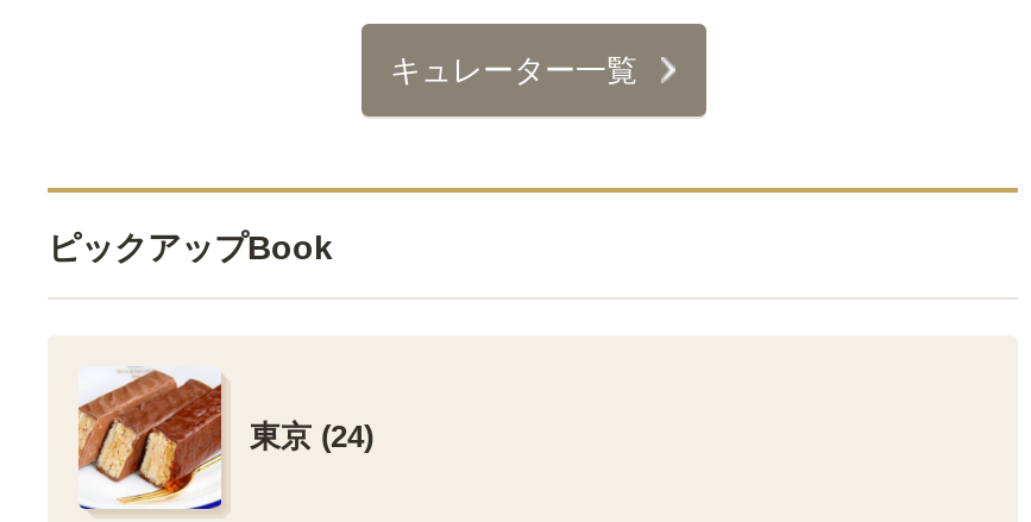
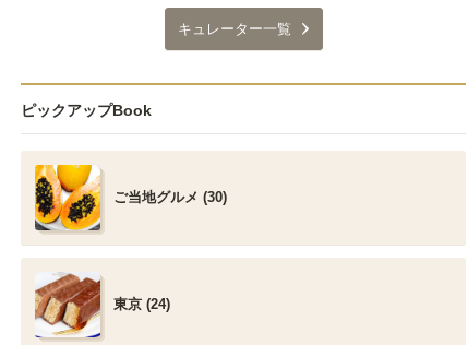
none -> [34,164,227,231] [image] | ご当地グルメ (30)

